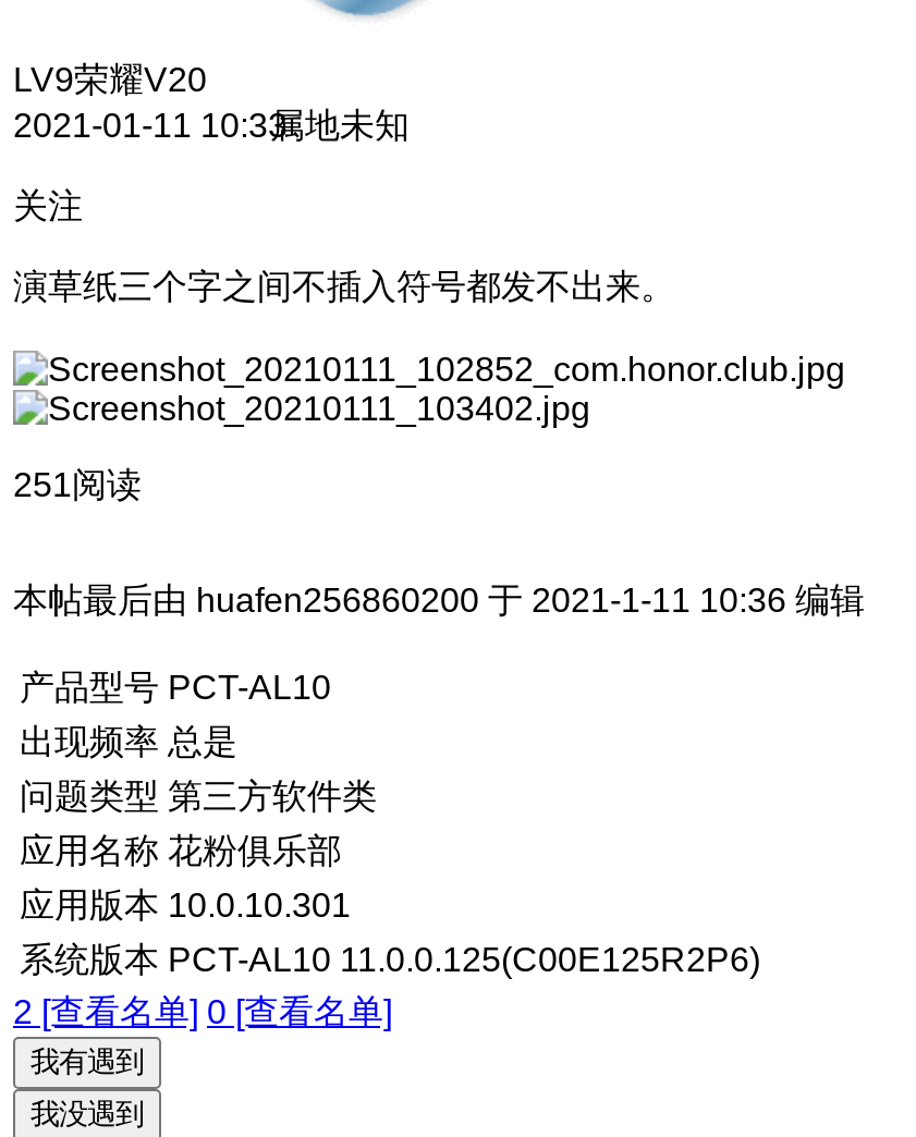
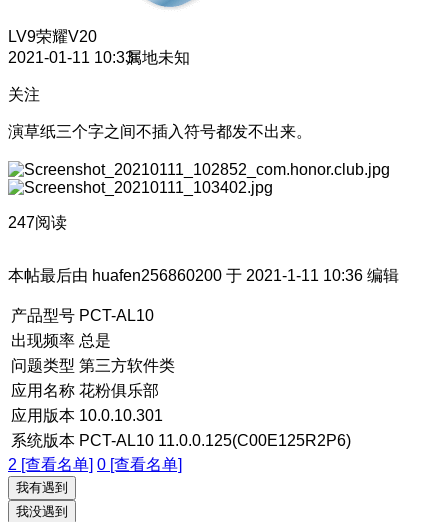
[13,466,142,503] 251阅读 -> [8,214,67,231] 247阅读

